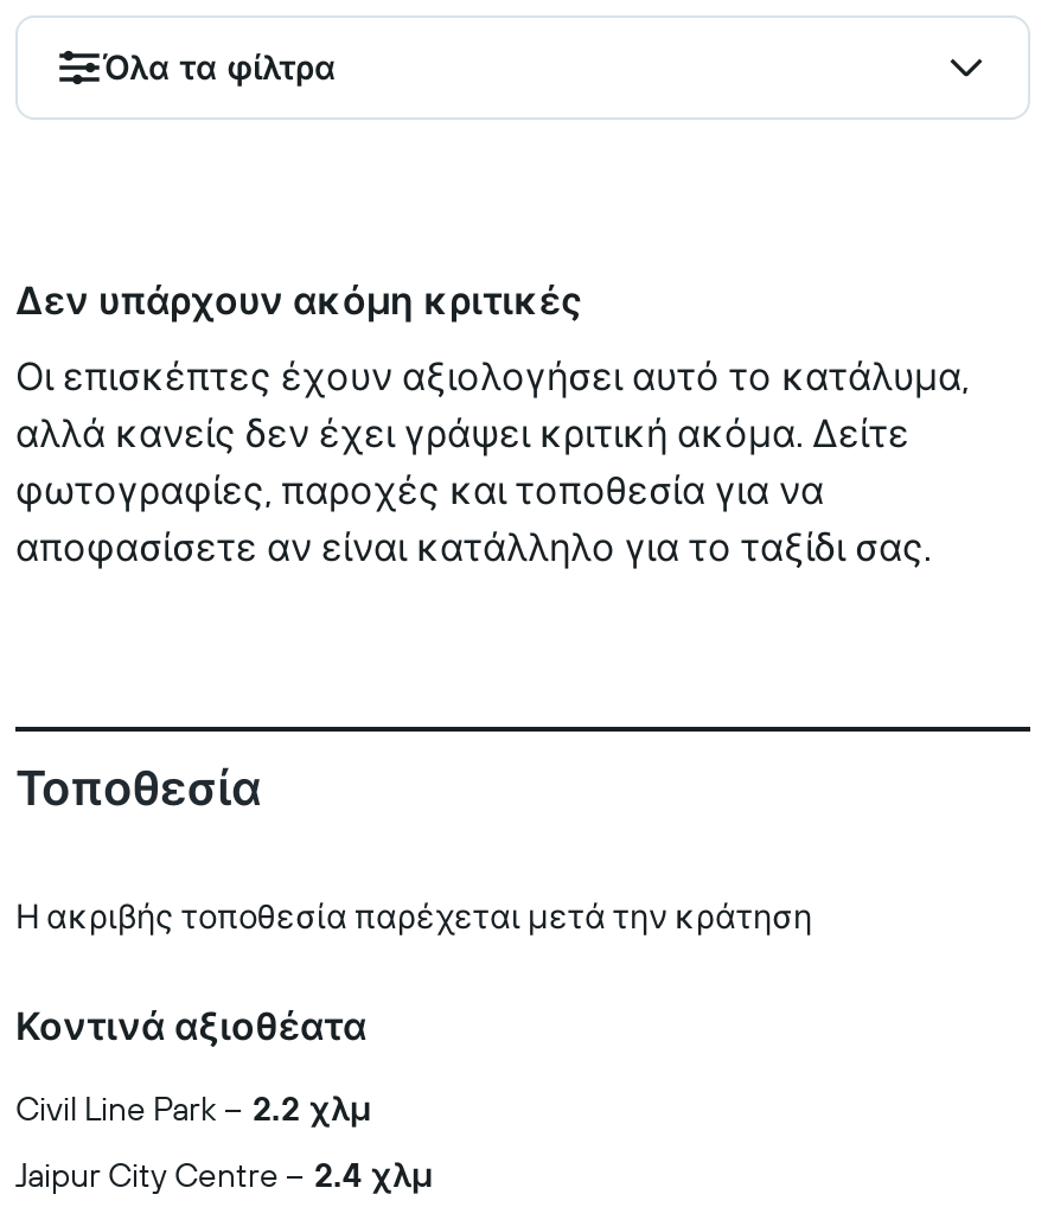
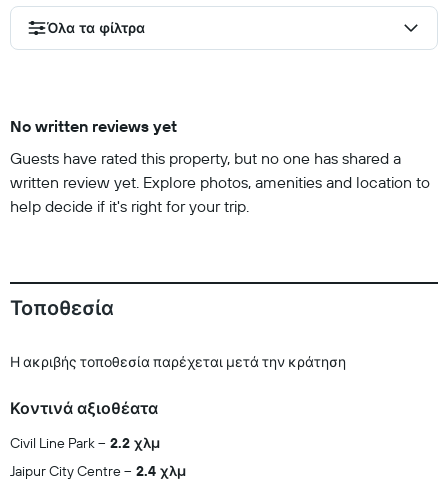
[15,276,582,324] Δεν υπάρχουν ακόμη κριτικές -> [10,116,177,136] No written reviews yet
[15,352,969,570] Οι επισκέπτες έχουν αξιολογήσει αυτό το κατάλυμα, | αλλά κανείς δεν έχει γράψει κριτική ακόμα. Δείτε | φωτογραφίες, παροχές και τοποθεσία για να | αποφασίσετε αν είναι κατάλληλο για το ταξίδι σας. -> [10,148,430,216] Guests have rated this property, but no one has shared a | written review yet. Explore photos, amenities and location to | help decide if it's right for your trip.

